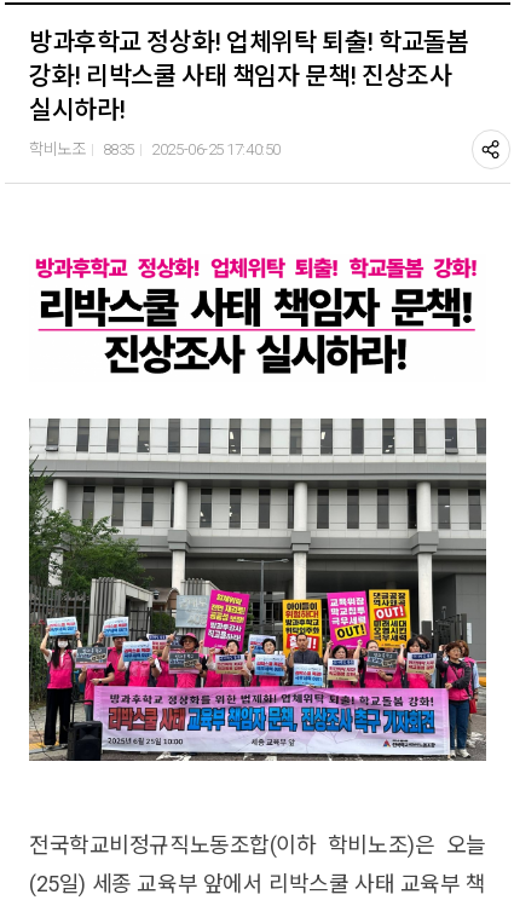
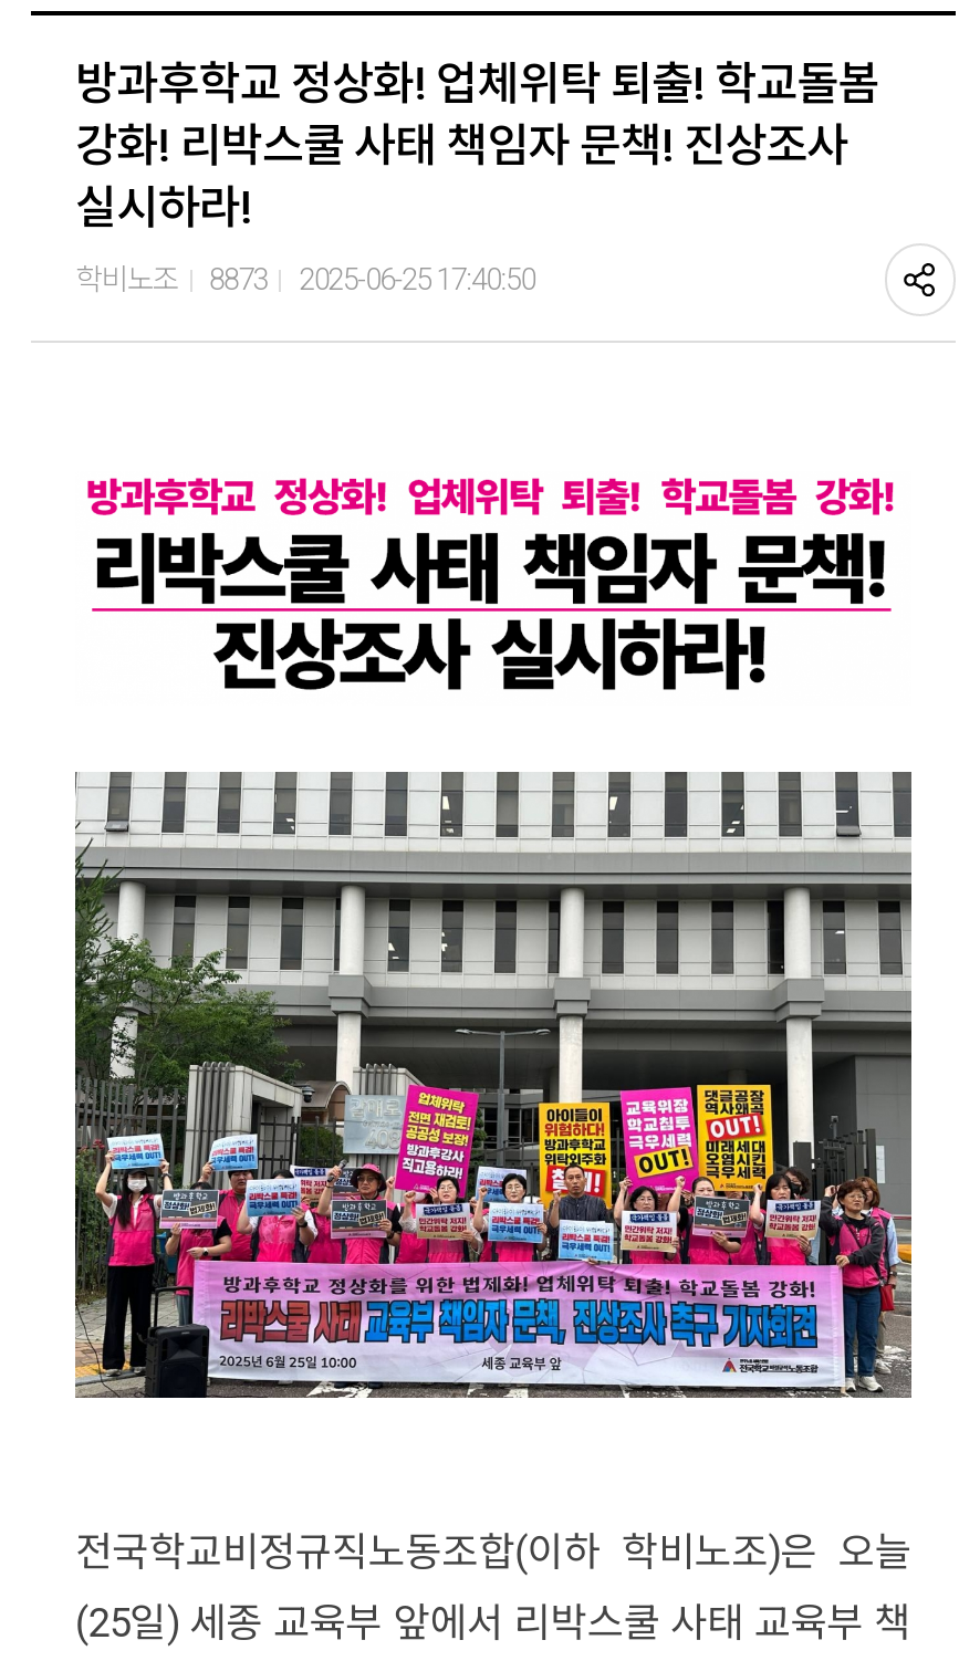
[29,140,280,158] 학비노조 8835 2025-06-25 17:40:50 -> [76,263,535,296] 학비노조 8873 2025-06-25 17:40:50

